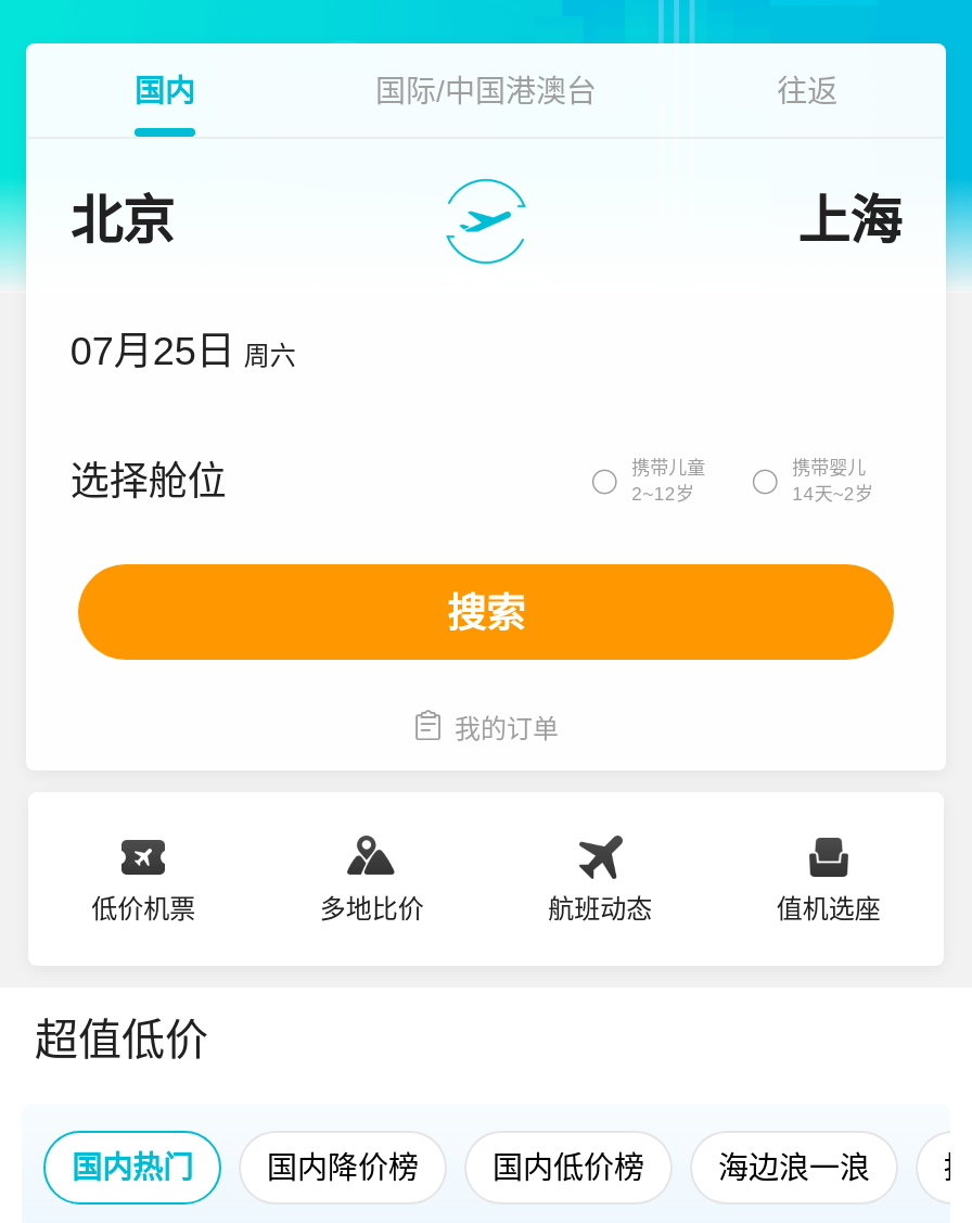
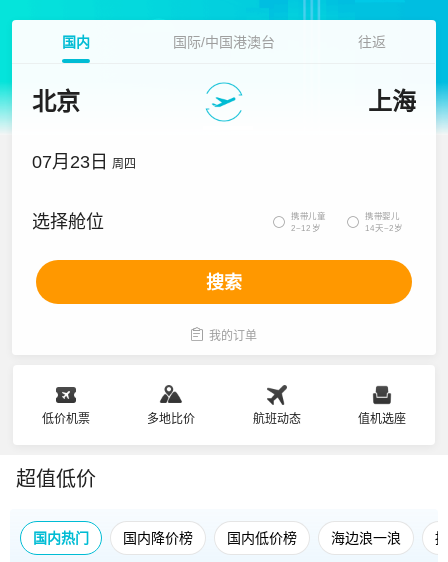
[70,330,296,373] 07月25日 周六 -> [32,152,136,172] 07月23日 周四

